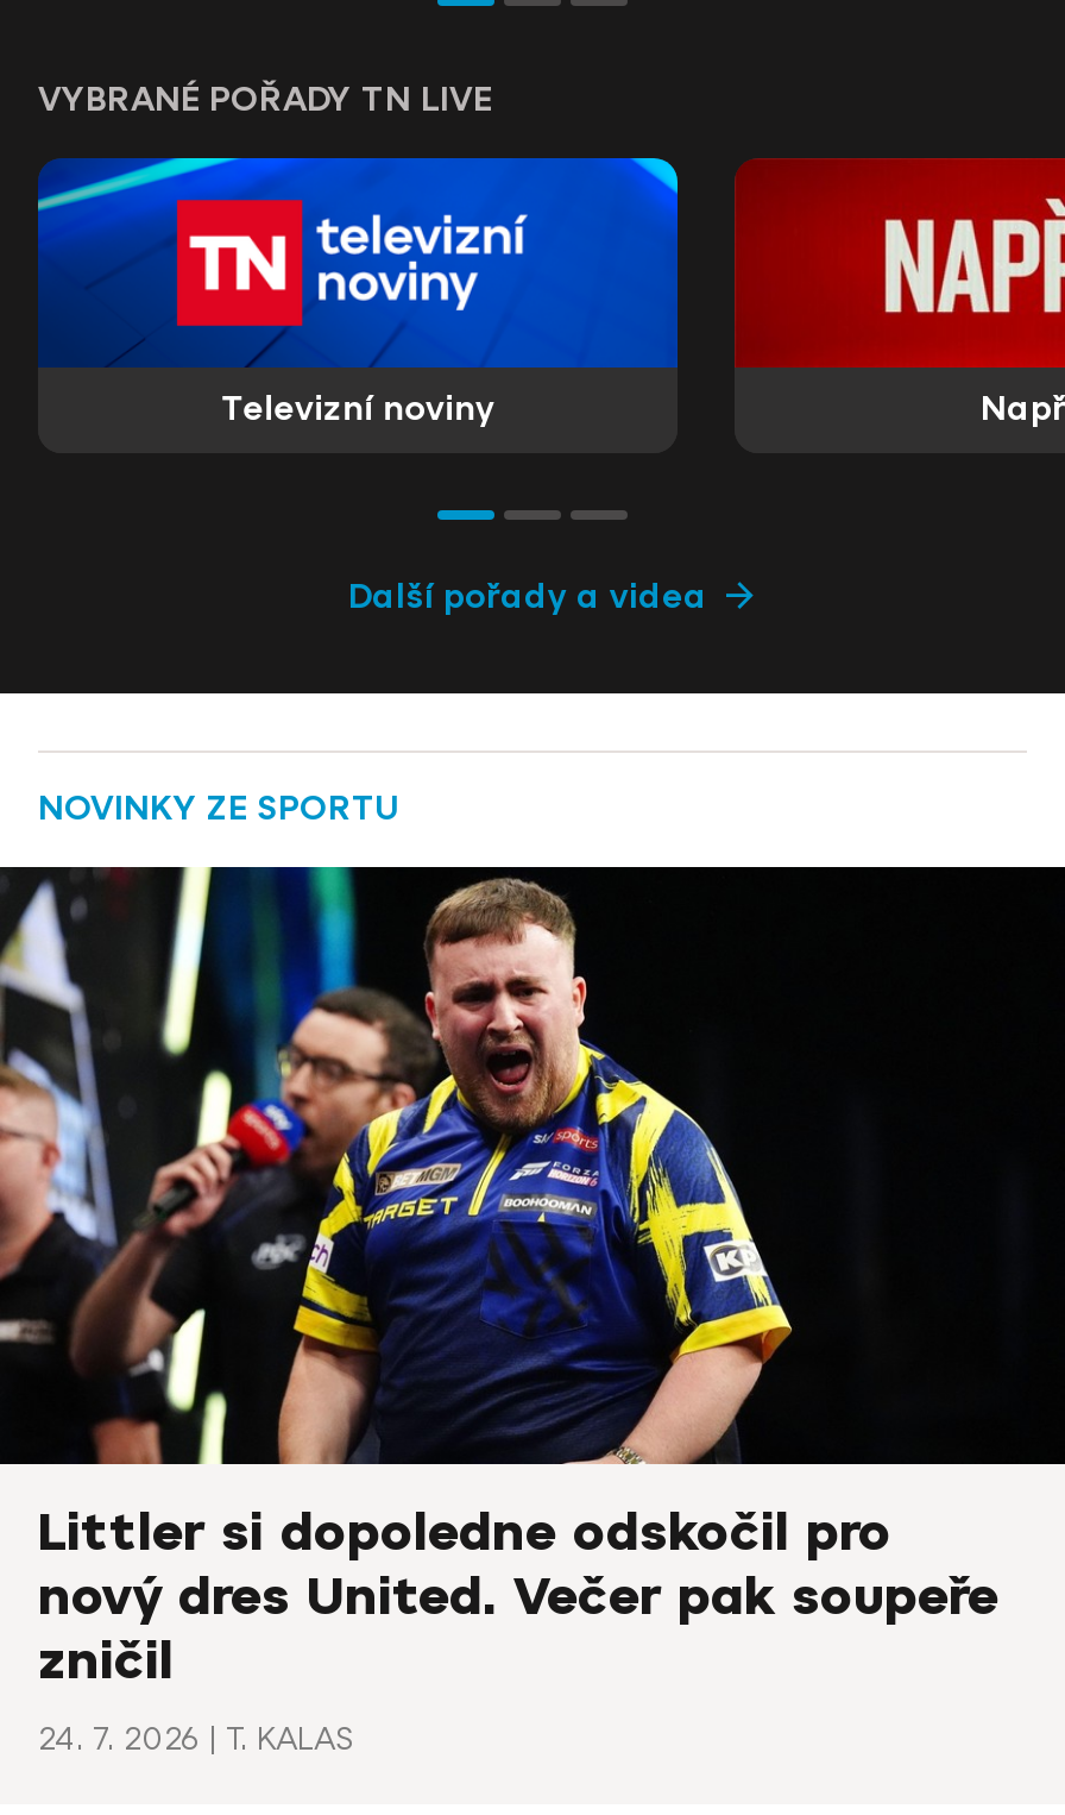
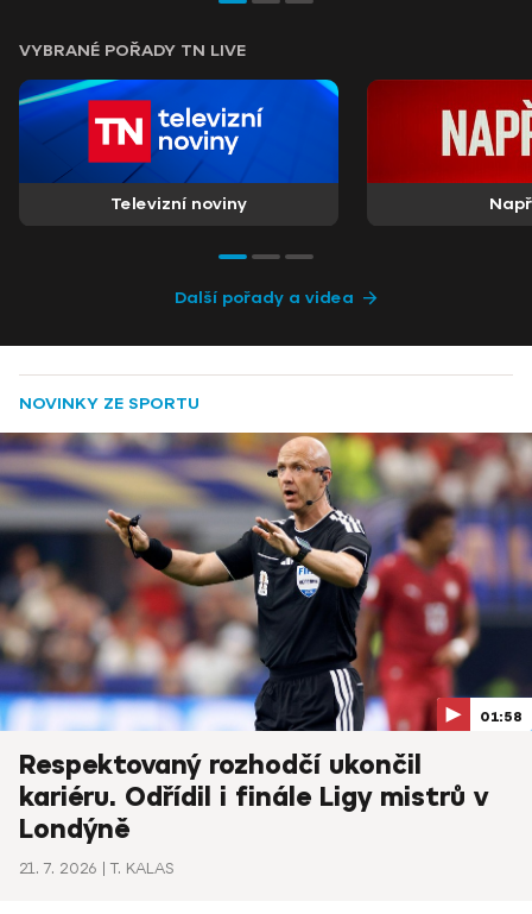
[7,866,1058,1756] [image] | Littler si dopoledne odskočil pro | nový dres United. Večer pak soupeře | zničil | 24. 7. 2026 -> [4,433,528,878] [image] | 01:58 | Respektovaný rozhodčí ukončil | kariéru. Odřídil i finále Ligy mistrů v | Londýně | 21. 7. 2026

